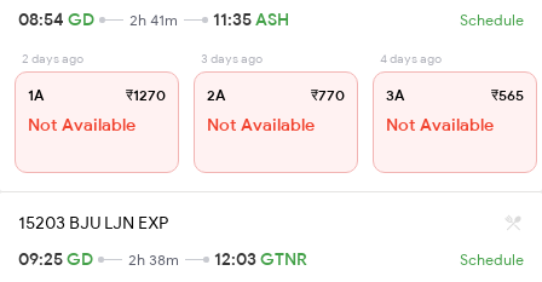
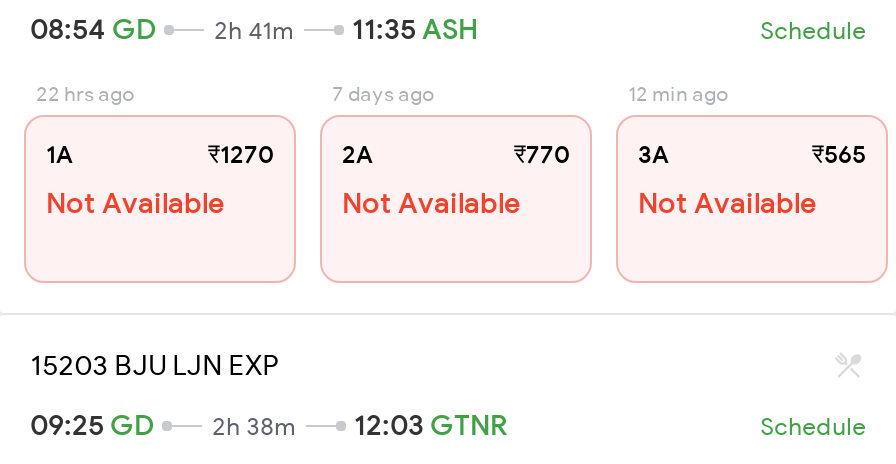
[22,51,83,67] 2 days ago -> [36,81,134,107] 22 hrs ago
[201,51,263,67] 3 days ago -> [332,81,434,107] 7 days ago
[380,51,442,67] 4 days ago -> [628,81,728,107] 12 min ago

